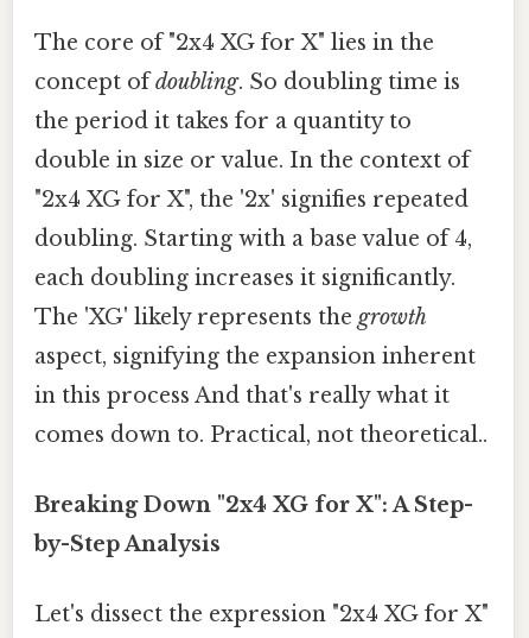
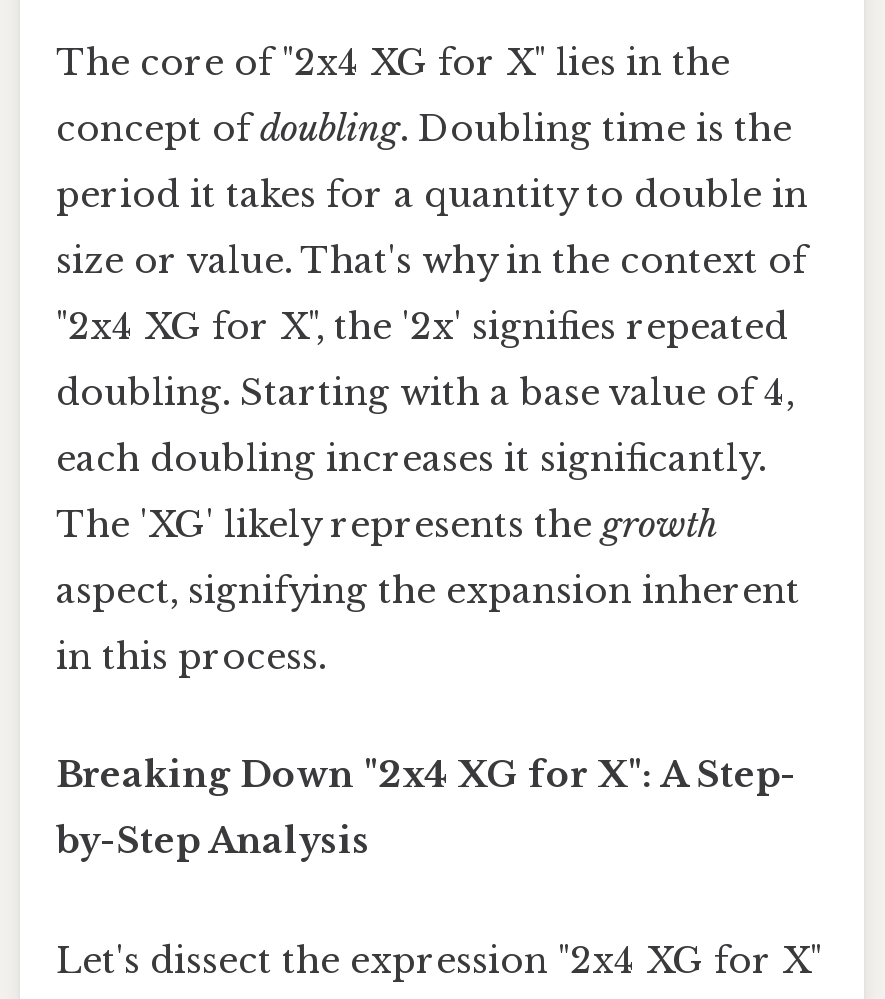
[34,69,460,95] concept ofdoubling. So doubling time is -> [56,107,792,151] concept ofdoubling. Doubling time is the
[34,108,412,134] the period it takes for a quantity to -> [56,173,808,217] period it takes for a quantity to double in
[34,147,470,173] double in size or value. In the context of -> [56,239,806,283] size or value. That's why in the context of
[34,382,487,448] in this process And that's really what it | comes down to. Practical, not theoretical.. -> [56,635,326,679] in this process.

